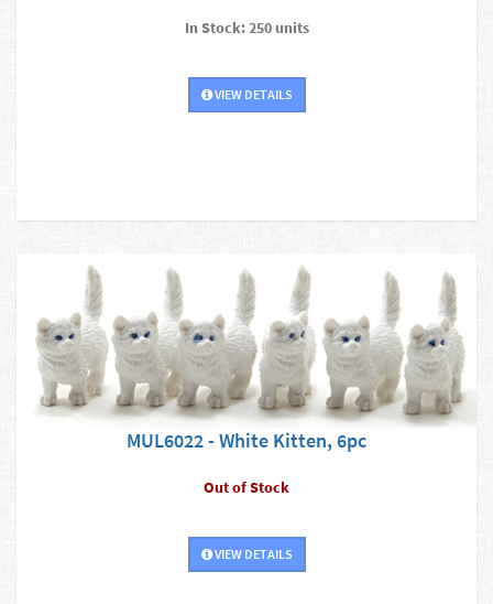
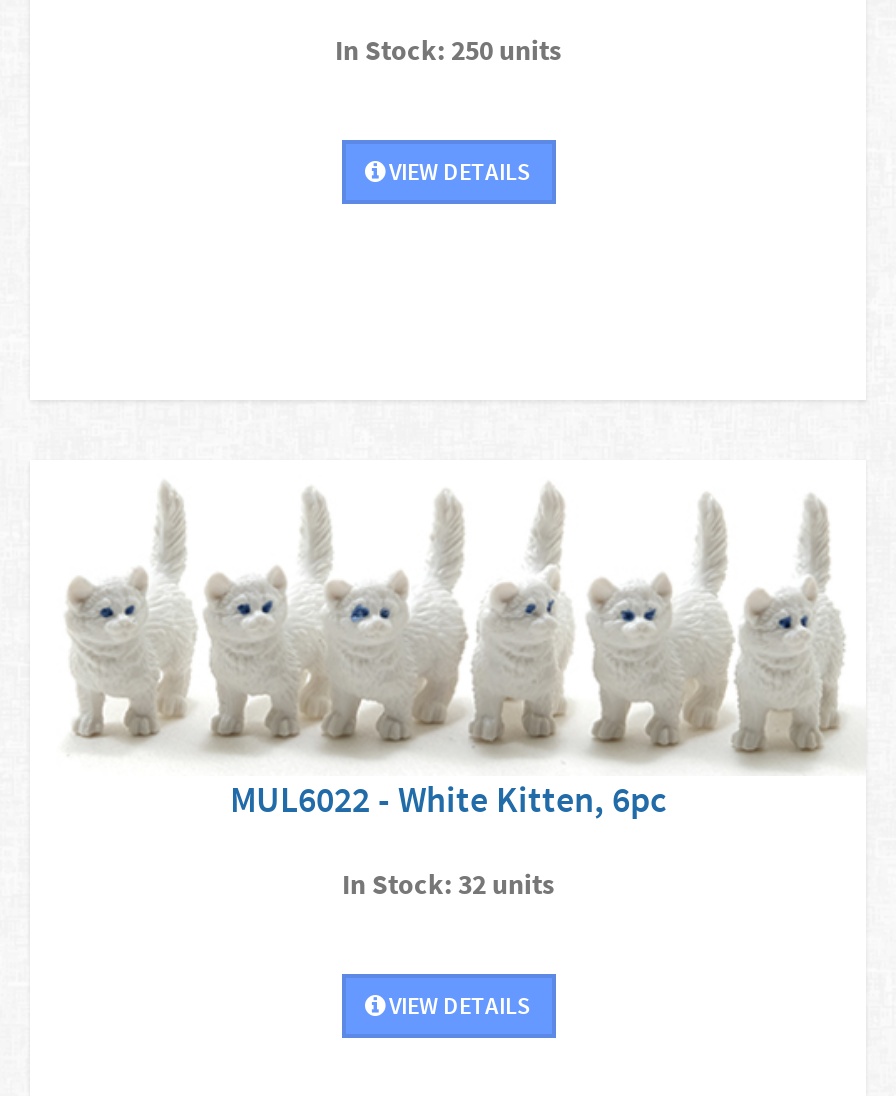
[204,477,289,497] Out of Stock -> [342,866,554,902] In Stock: 32 units

